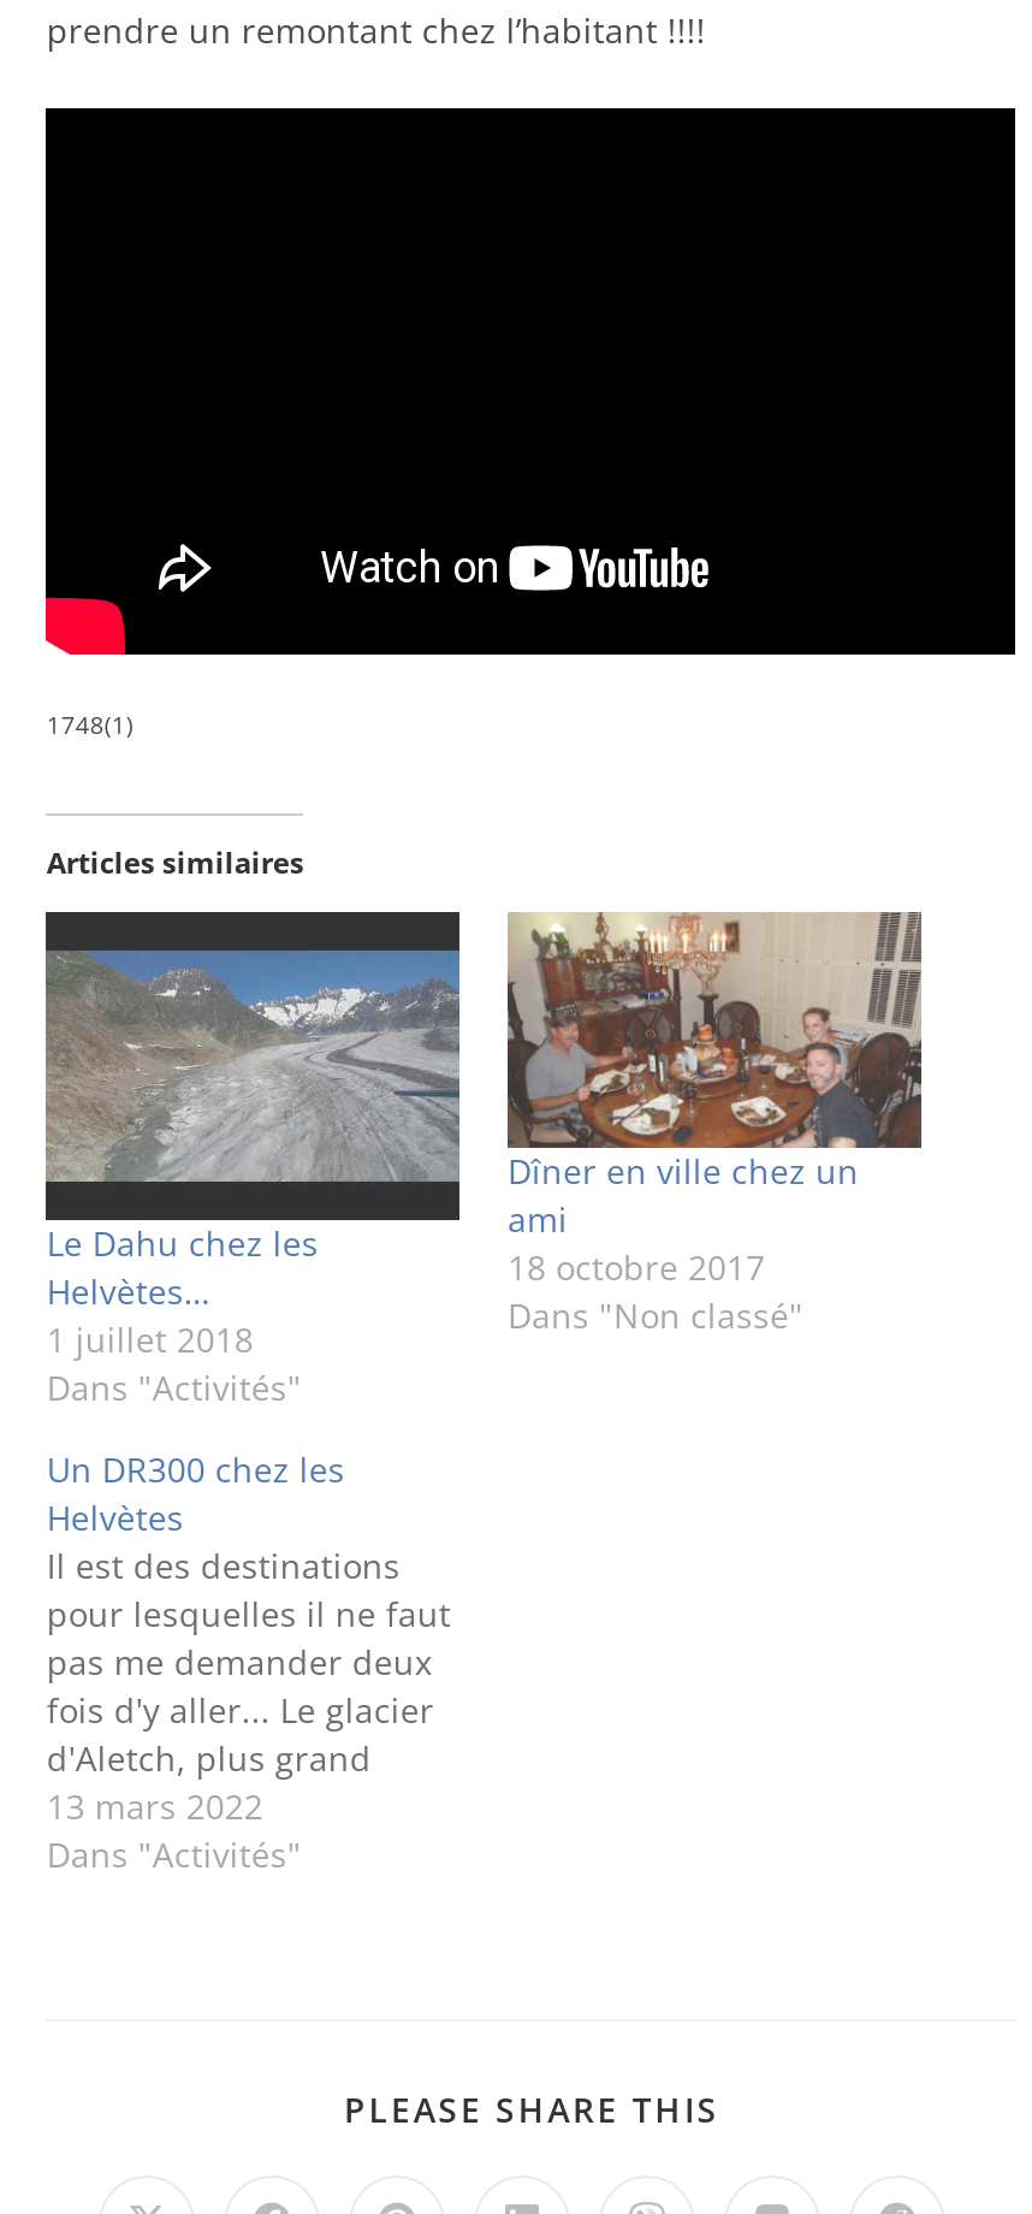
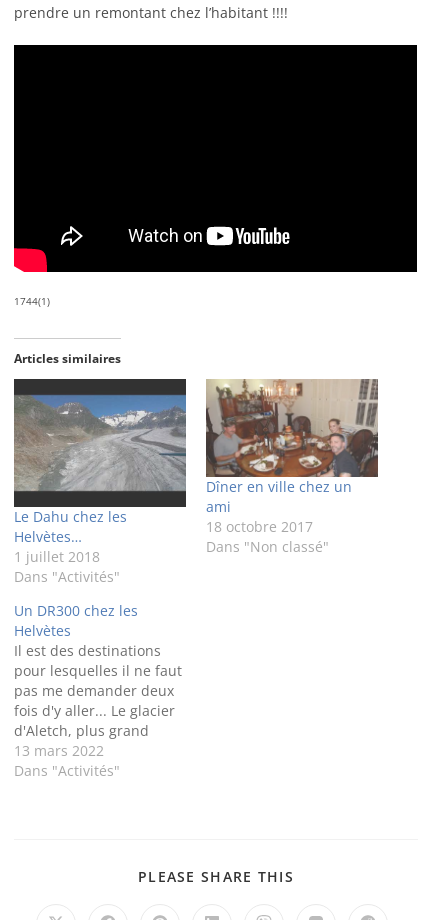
[47,707,133,741] 1748(1) -> [14,294,50,308] 1744(1)

